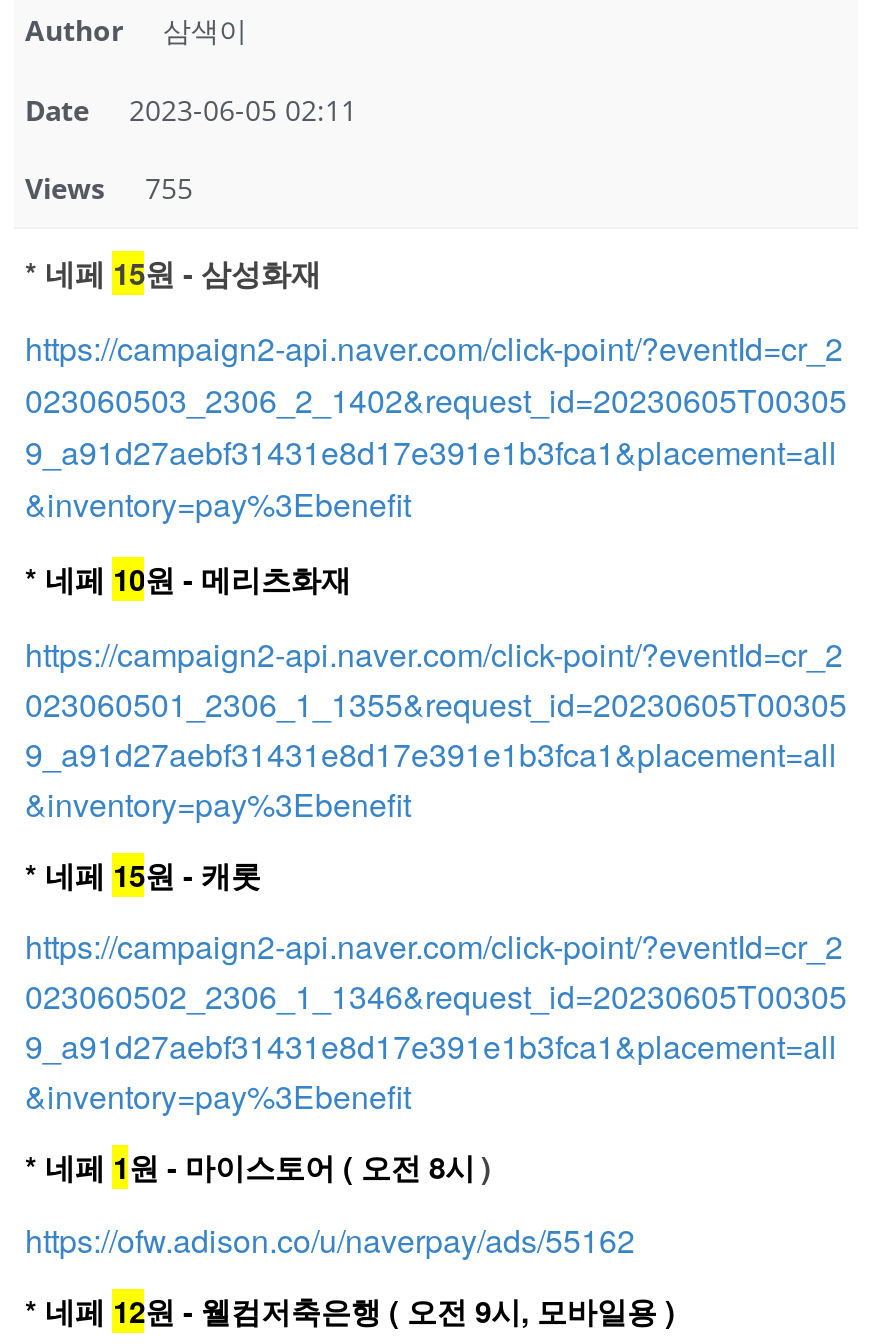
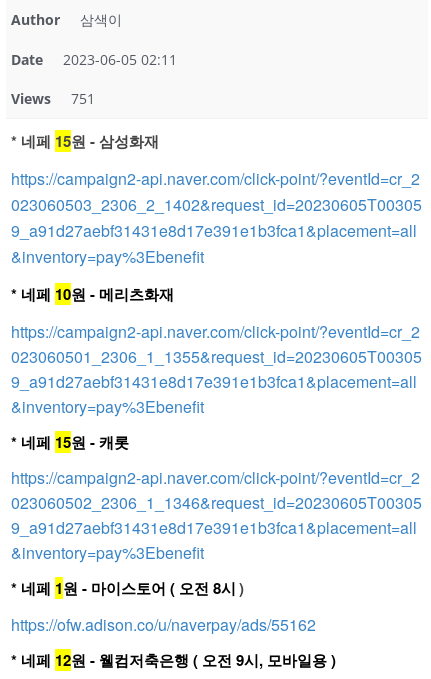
[25,169,193,207] Views 755 -> [11,89,95,108] Views 751

